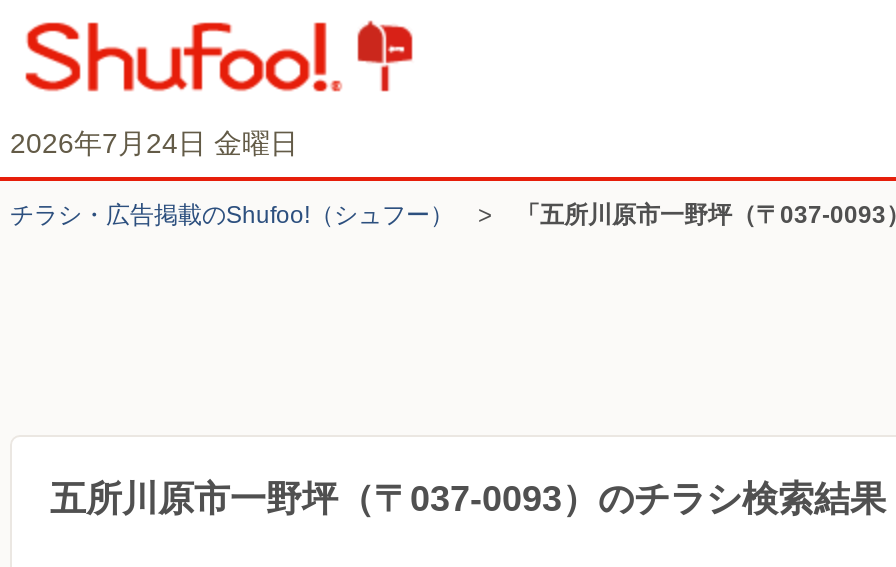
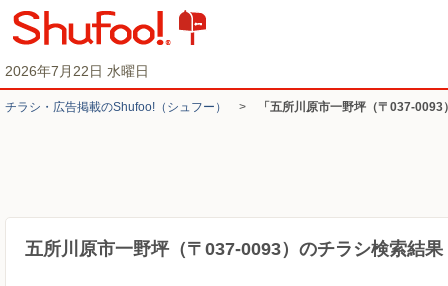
[10,127,298,159] 2026年7月24日 金曜日 -> [5,63,149,79] 2026年7月22日 水曜日

